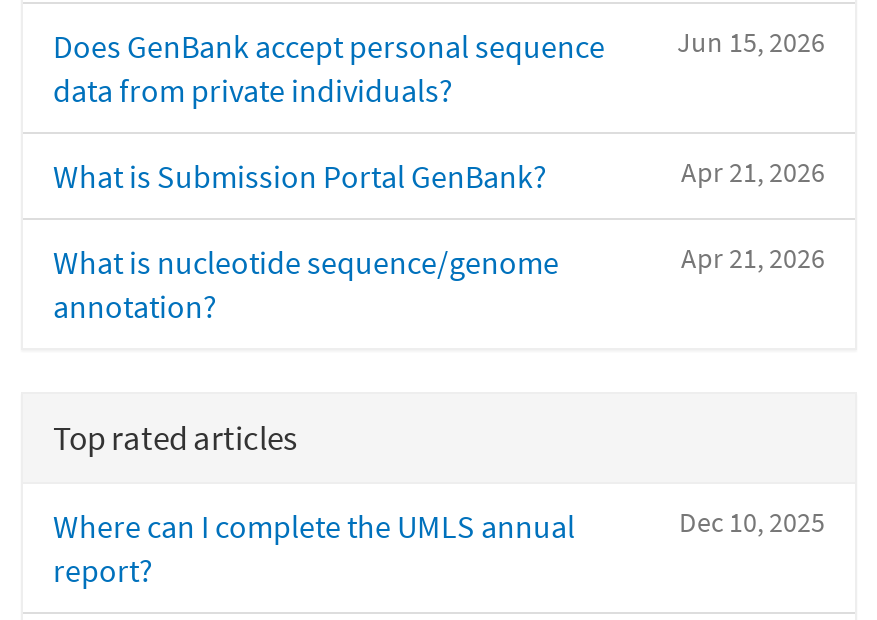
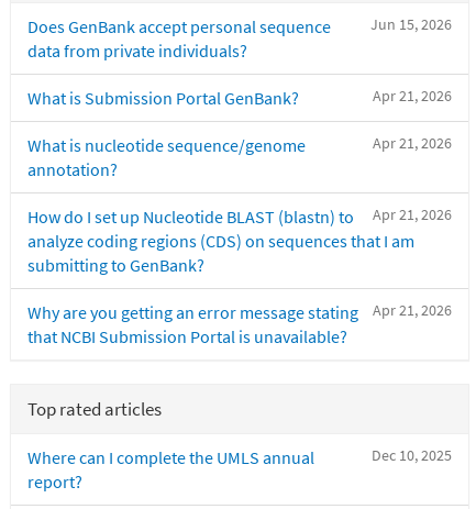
none -> [27,205,452,348] Apr 21, 2026 | How do I set up Nucleotide BLAST (blastn) to | analyze coding regions (CDS) on sequences that I am | submitting to GenBank? | Apr 21, 2026 | Why are you getting an error message stating | that NCBI Submission Portal is unavailable?

